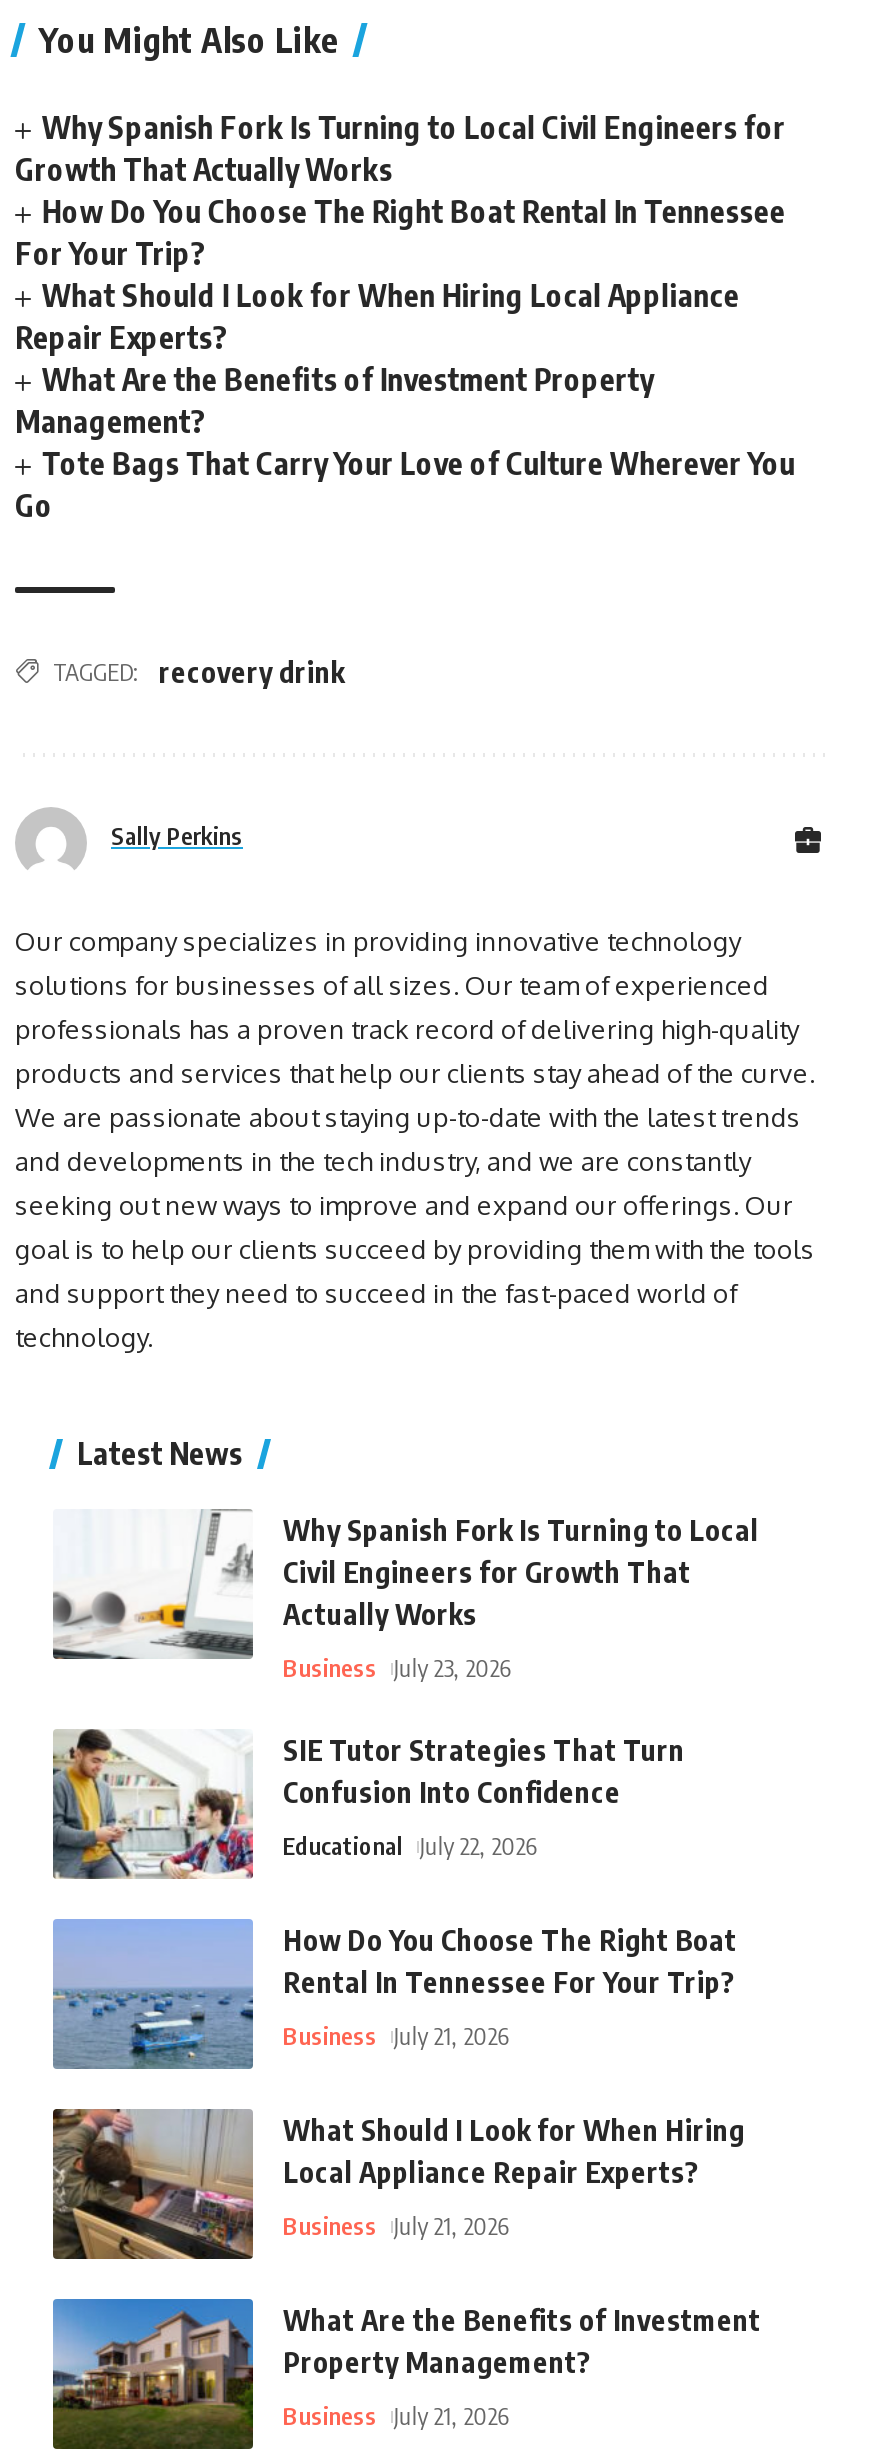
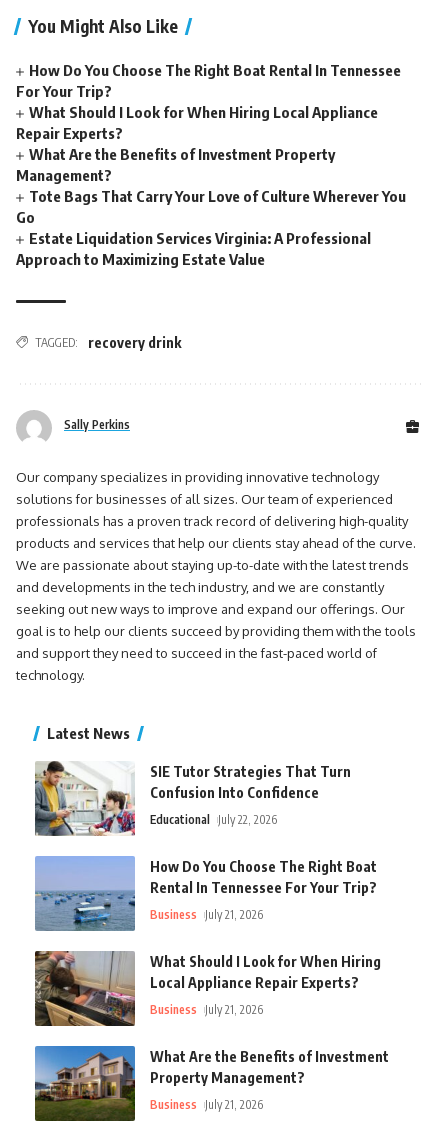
[15,109,786,187] Why Spanish Fork Is Turning to Local Civil Engineers for | Growth That Actually Works -> none
none -> [16,229,371,268] Estate Liquidation Services Virginia: A Professional | Approach to Maximizing Estate Value
[53,1509,759,1683] [image] | Why Spanish Fork Is Turning to Local | Civil Engineers for Growth That | Actually Works | Business July 23, 2026 -> none

